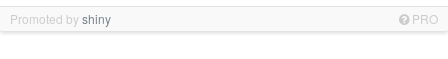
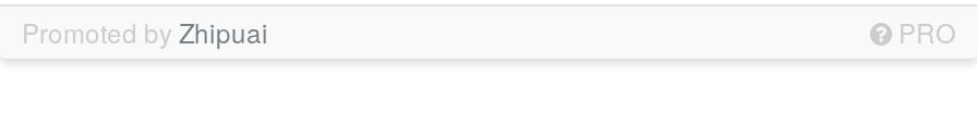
[10,10,111,27] Promoted by shiny -> [22,13,268,50] Promoted by Zhipuai

